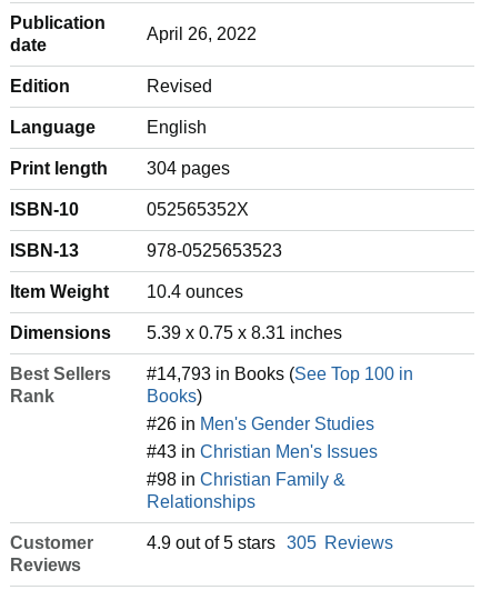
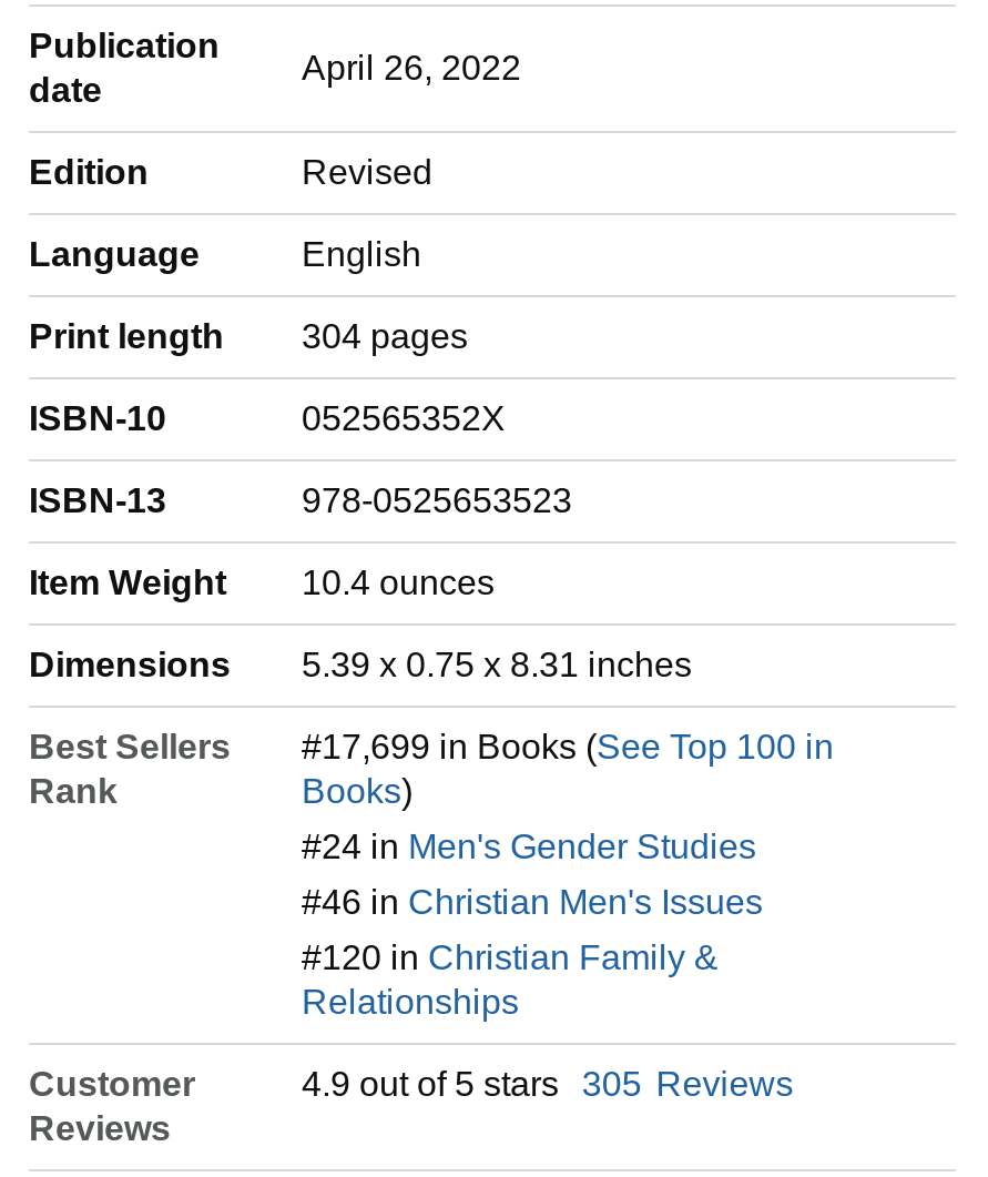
[147,364,413,383] #14,793 in Books (See Top 100 in -> [302,727,834,764] #17,699 in Books (See Top 100 in
[147,414,374,433] #26 in Men's Gender Studies -> [302,826,756,864] #24 in Men's Gender Studies
[147,442,378,461] #43 in Christian Men's Issues -> [302,882,763,920] #46 in Christian Men's Issues
[147,469,345,488] #98 in Christian Family & -> [302,937,719,975] #120 in Christian Family &

